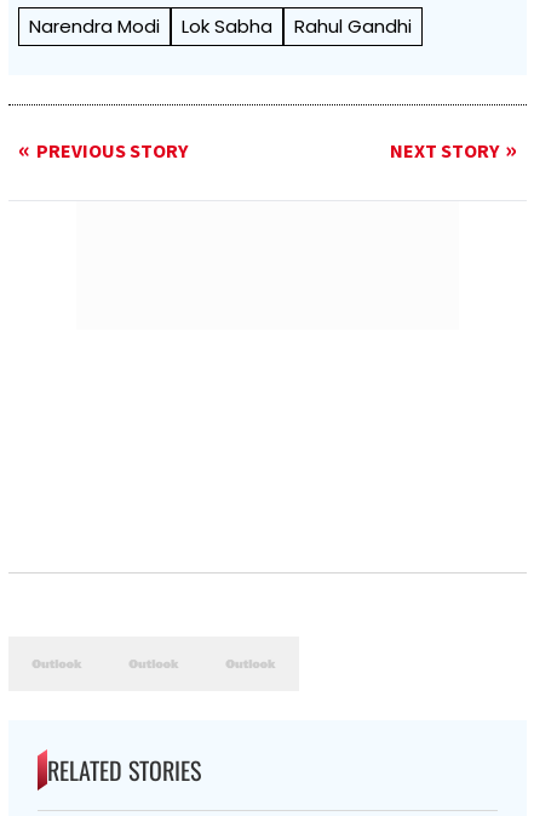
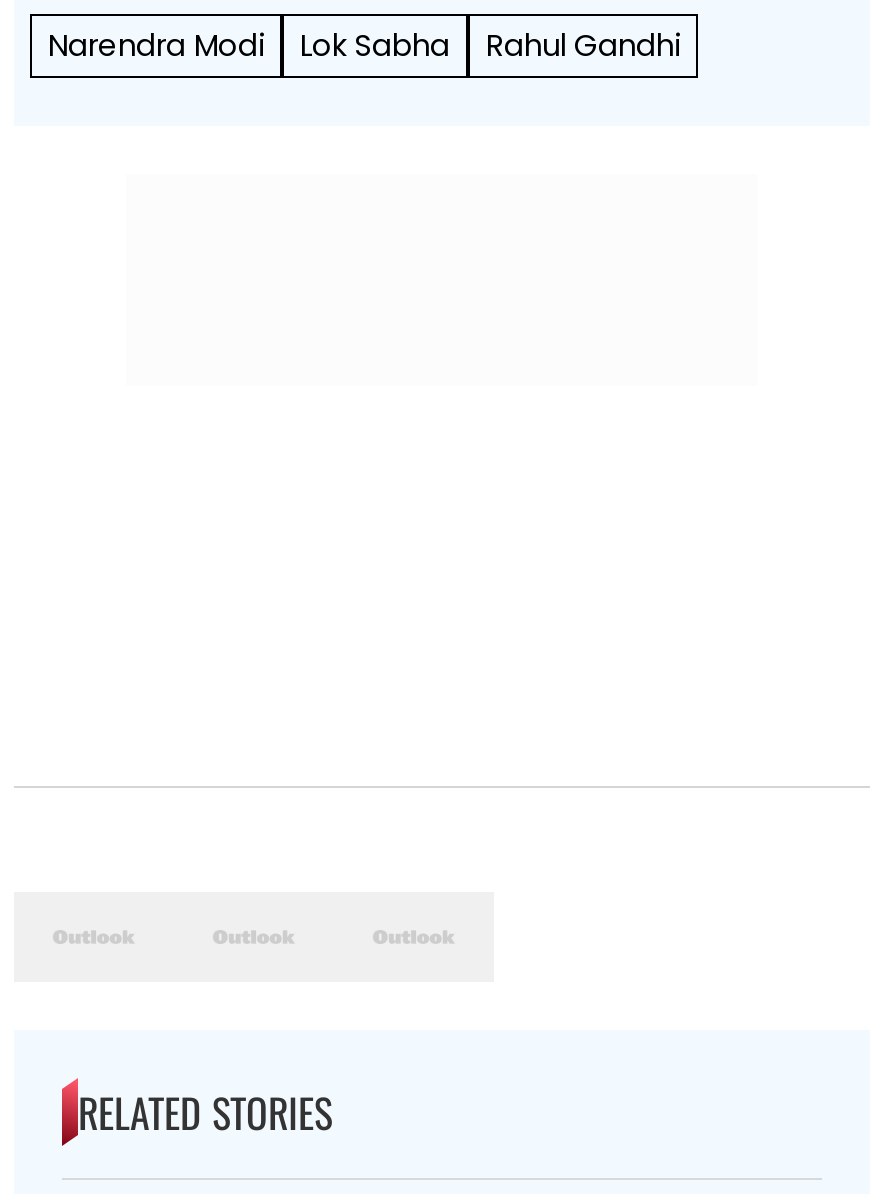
[36,138,499,165] PREVIOUS STORY | NEXT STORY -> none

